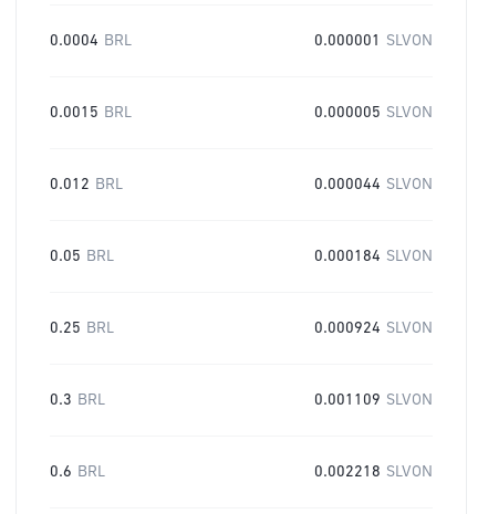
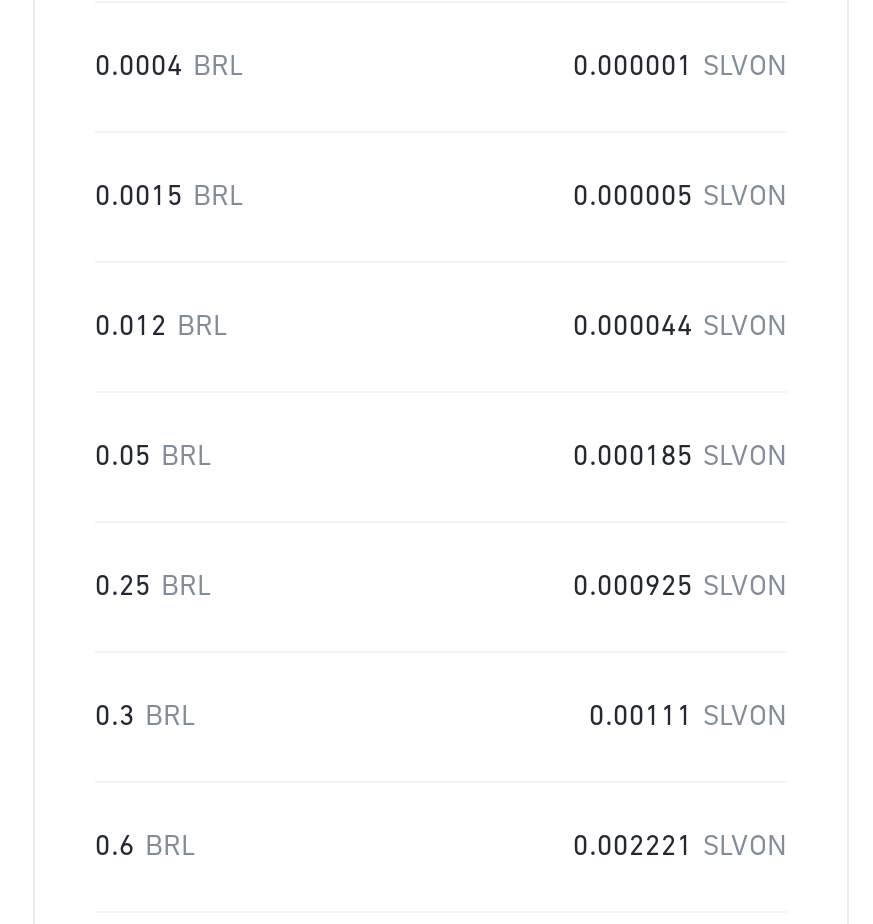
[314,249,433,264] 0.000184 SLVON -> [573,443,787,471] 0.000185 SLVON
[314,321,433,336] 0.000924 SLVON -> [573,573,787,601] 0.000925 SLVON
[314,392,433,408] 0.001109 SLVON -> [589,703,787,731] 0.00111 SLVON
[314,464,433,480] 0.002218 SLVON -> [573,833,787,861] 0.002221 SLVON

